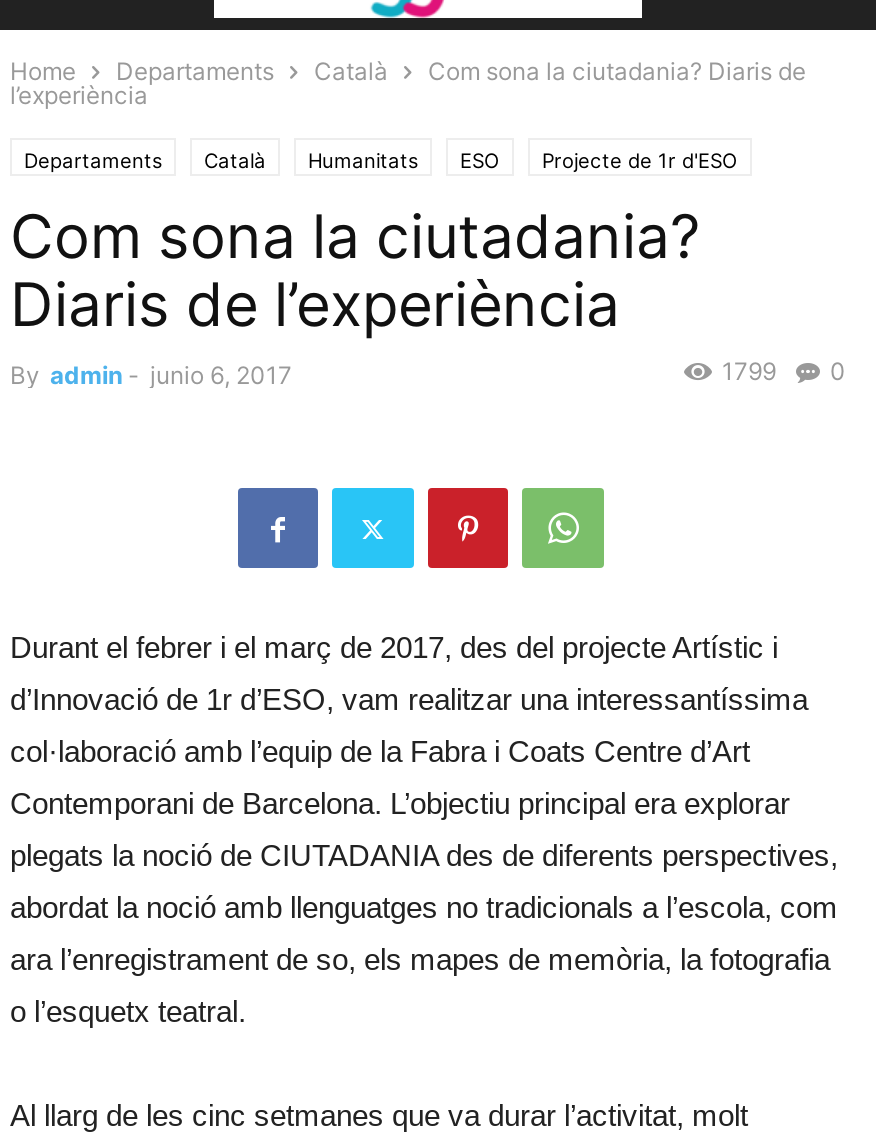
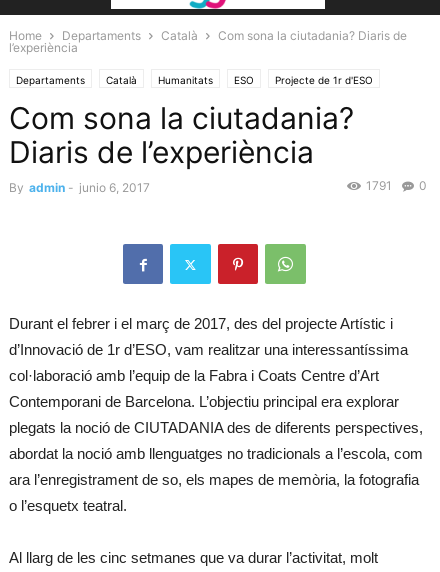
[722,356,846,386] 1799 0 -> [366,178,427,193] 1791 0

